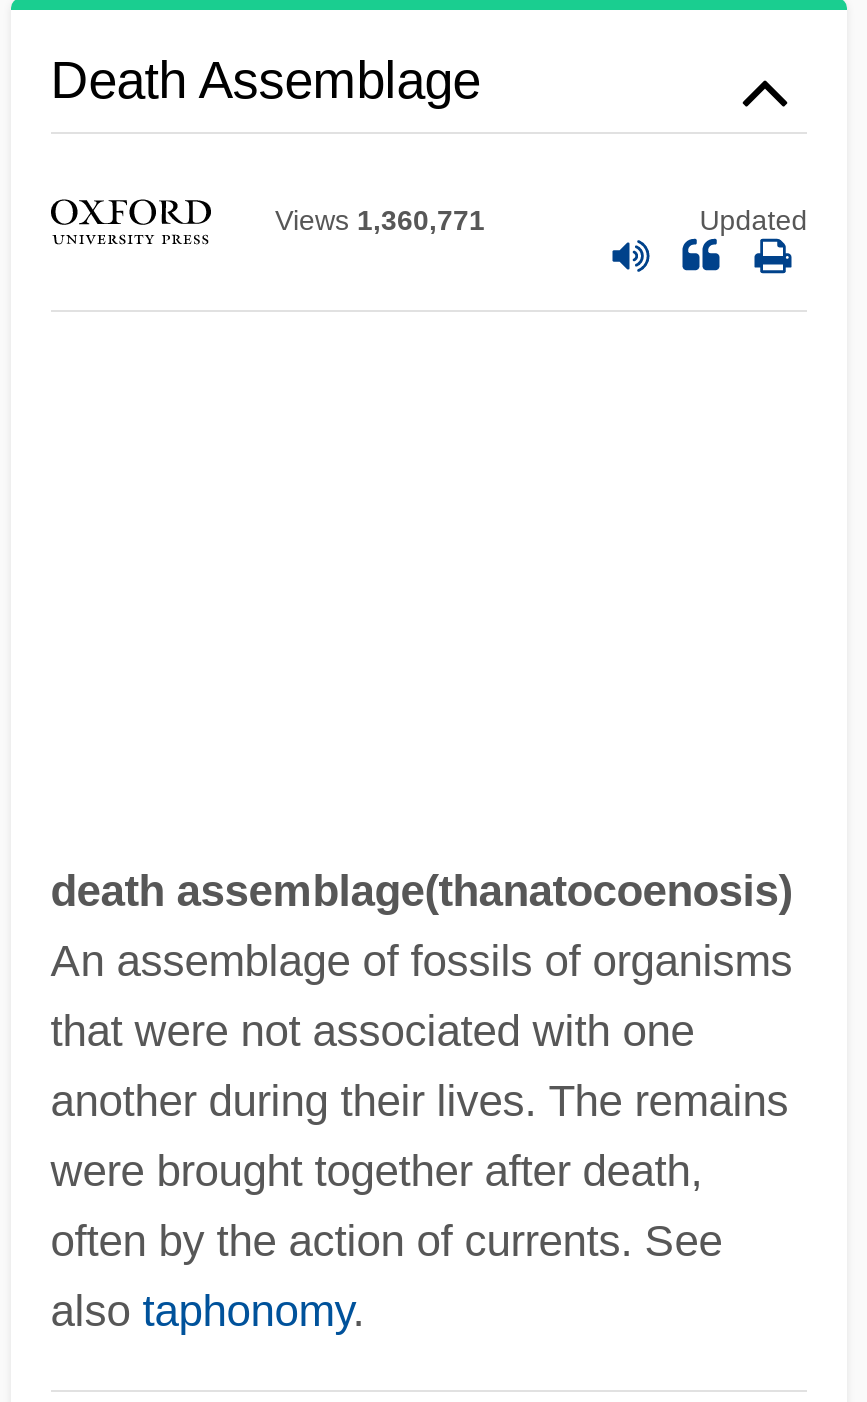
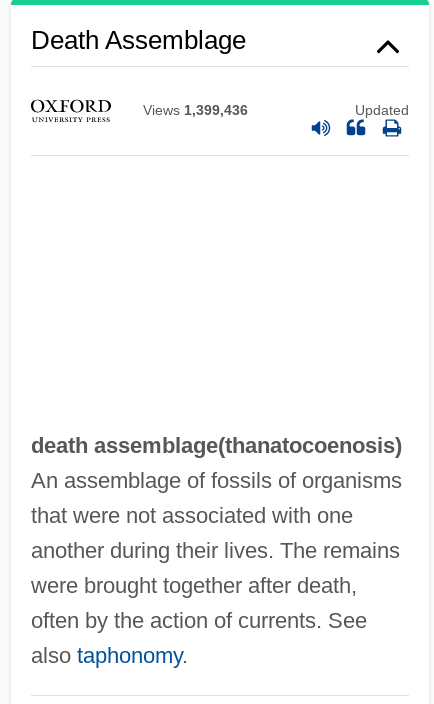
[275,205,485,237] Views 1,360,771 -> [143,102,248,118] Views 1,399,436

